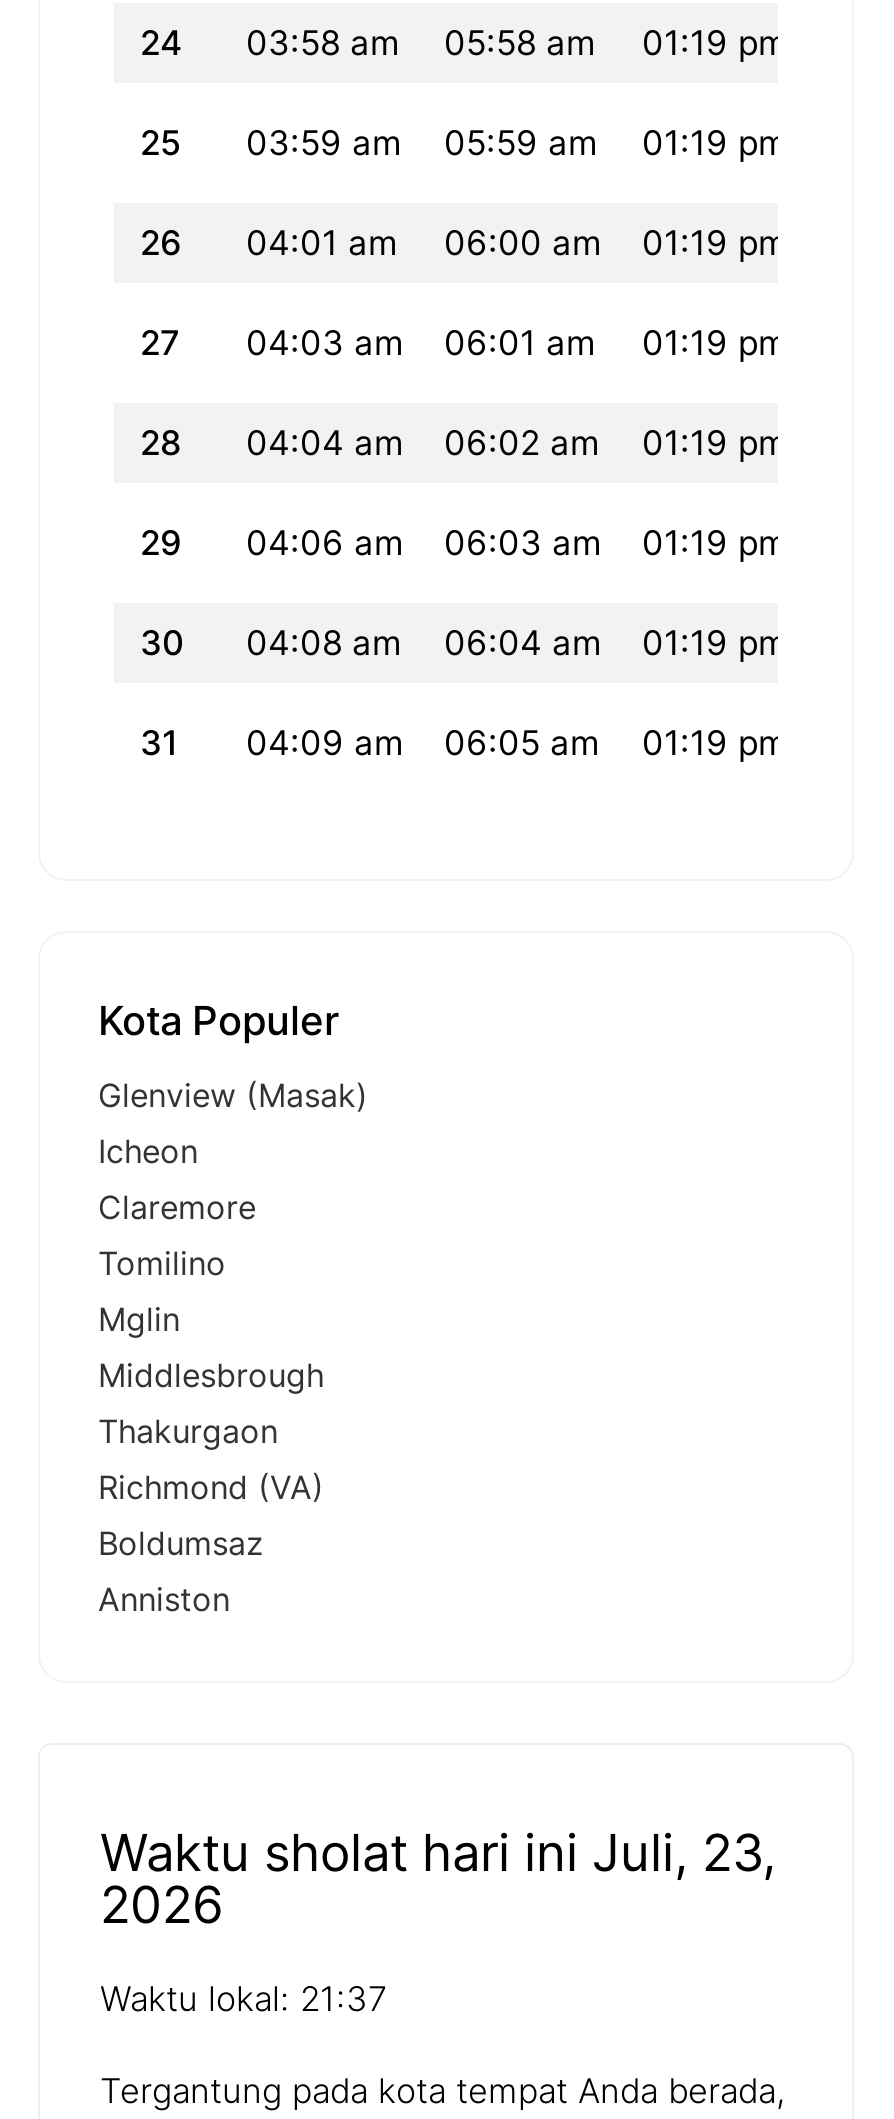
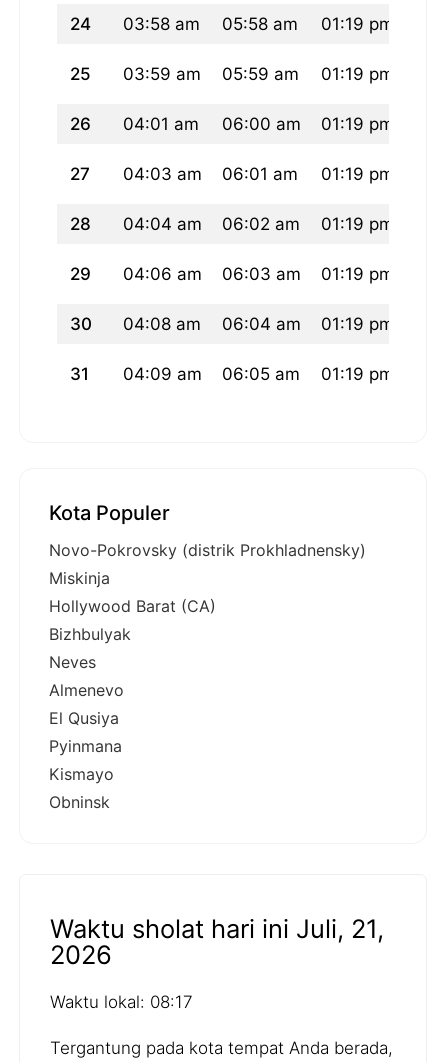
[98,1075,368,1619] Glenview (Masak) | Icheon | Claremore | Tomilino | Mglin | Middlesbrough | Thakurgaon | Richmond (VA) | Boldumsaz | Anniston -> [49,540,366,812] Novo-Pokrovsky (distrik Prokhladnensky) | Miskinja | Hollywood Barat (CA) | Bizhbulyak | Neves | Almenevo | El Qusiya | Pyinmana | Kismayo | Obninsk
[100,1822,776,1884] Waktu sholat hari ini Juli, 23, -> [50,913,384,944] Waktu sholat hari ini Juli, 21,
[100,1980,388,2020] Waktu lokal: 21:37 -> [50,992,193,1012] Waktu lokal: 08:17

